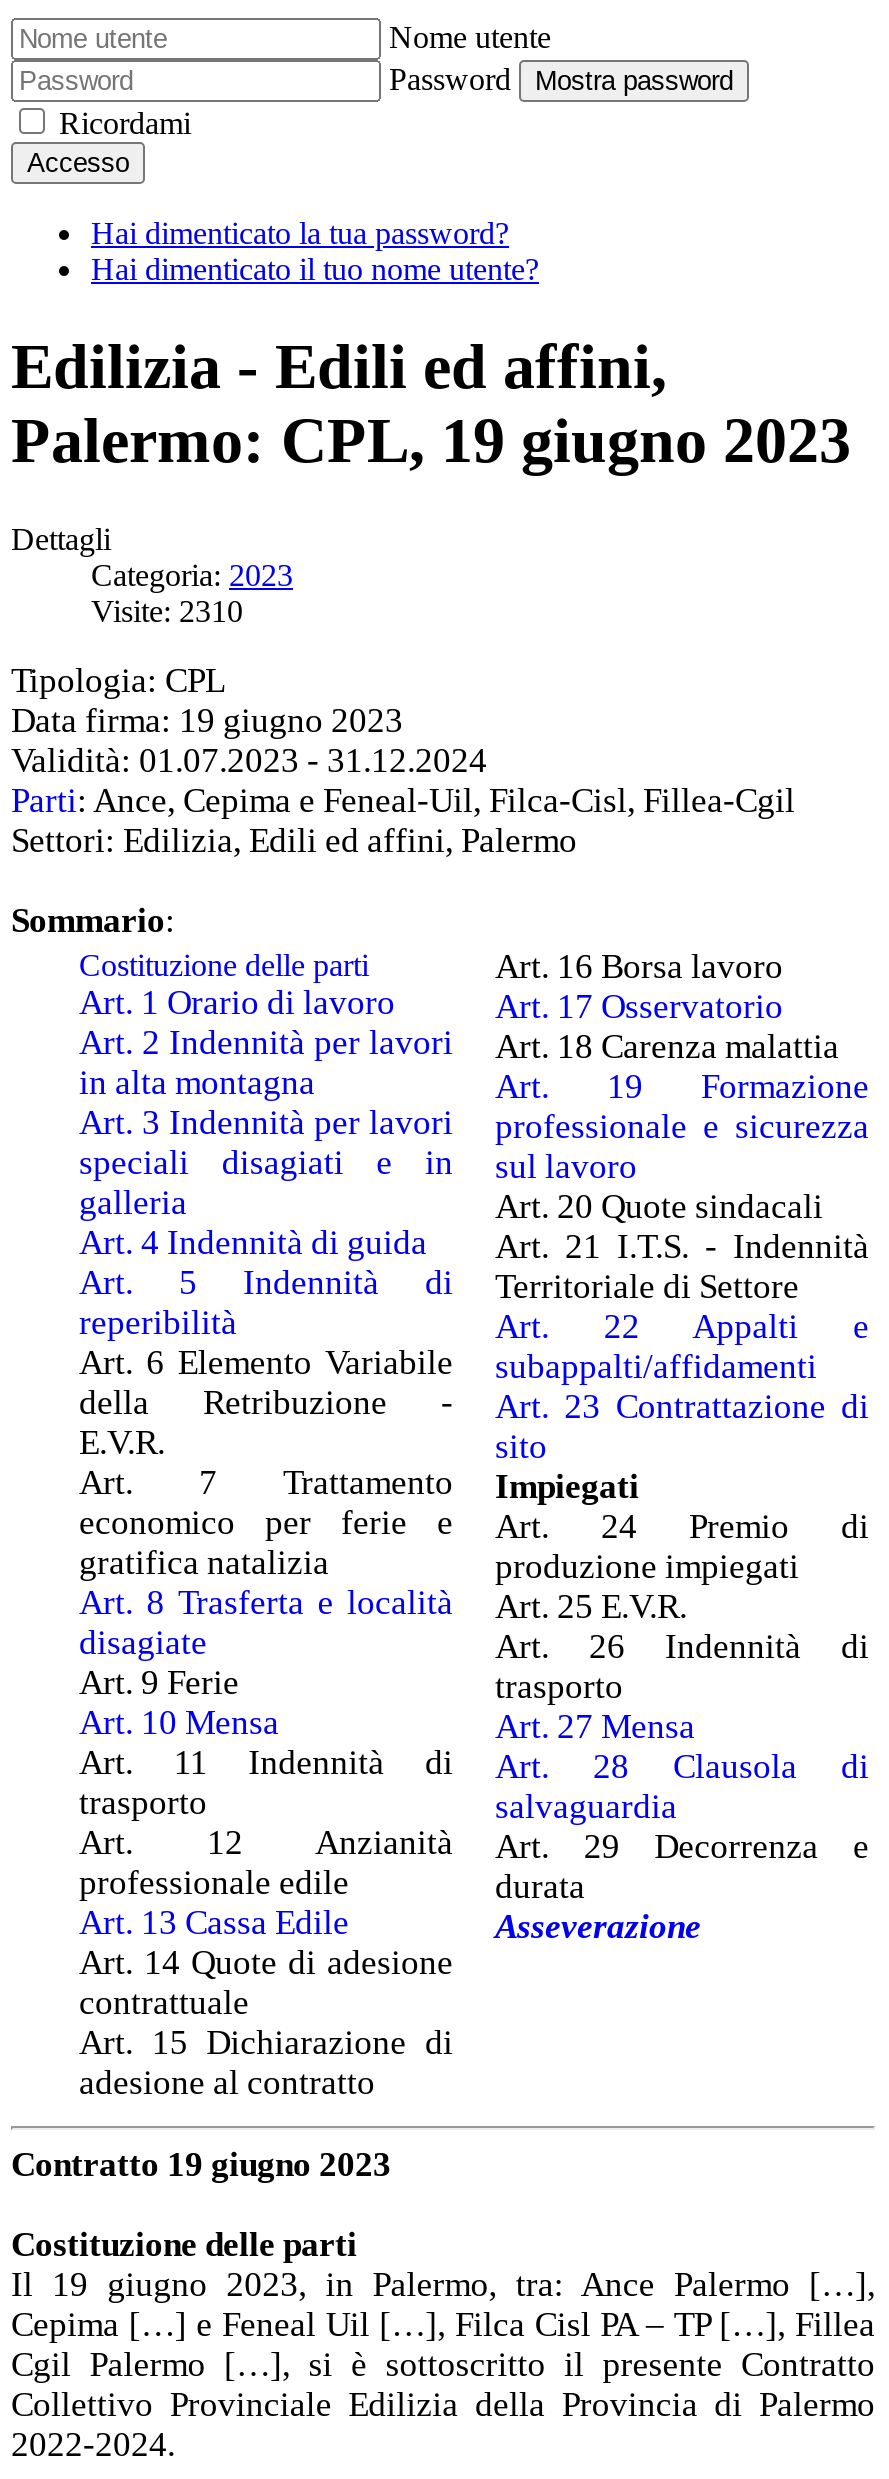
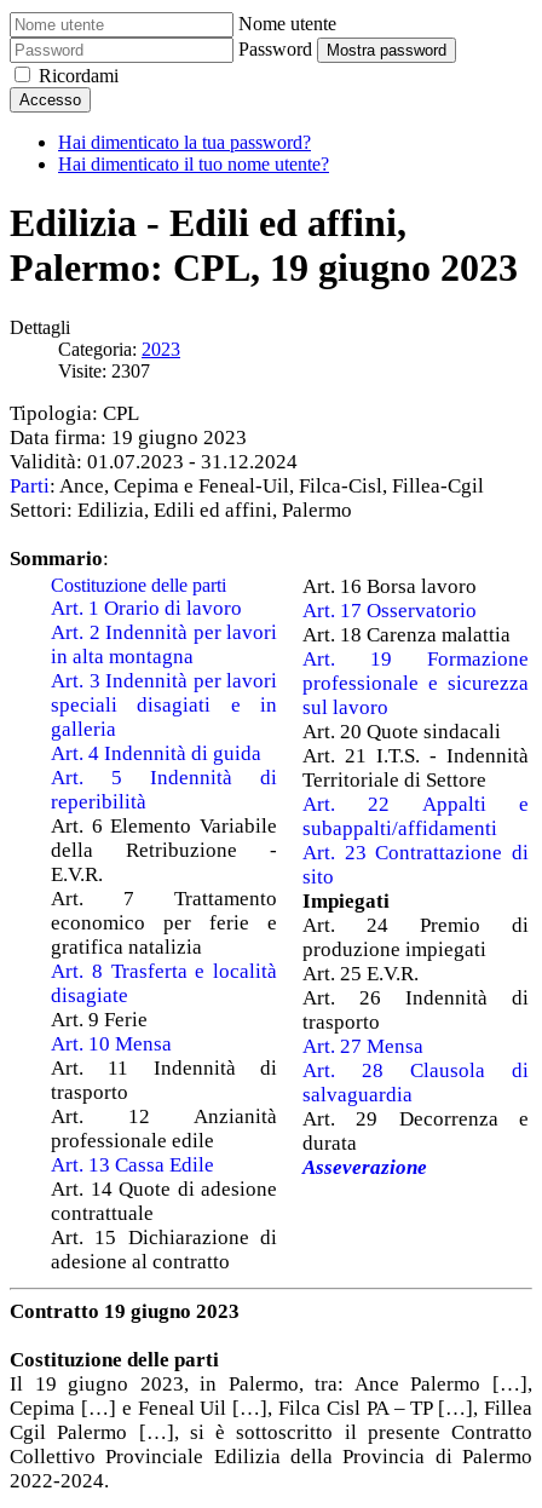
[91,593,243,627] Visite: 2310 -> [58,360,150,381] Visite: 2307

